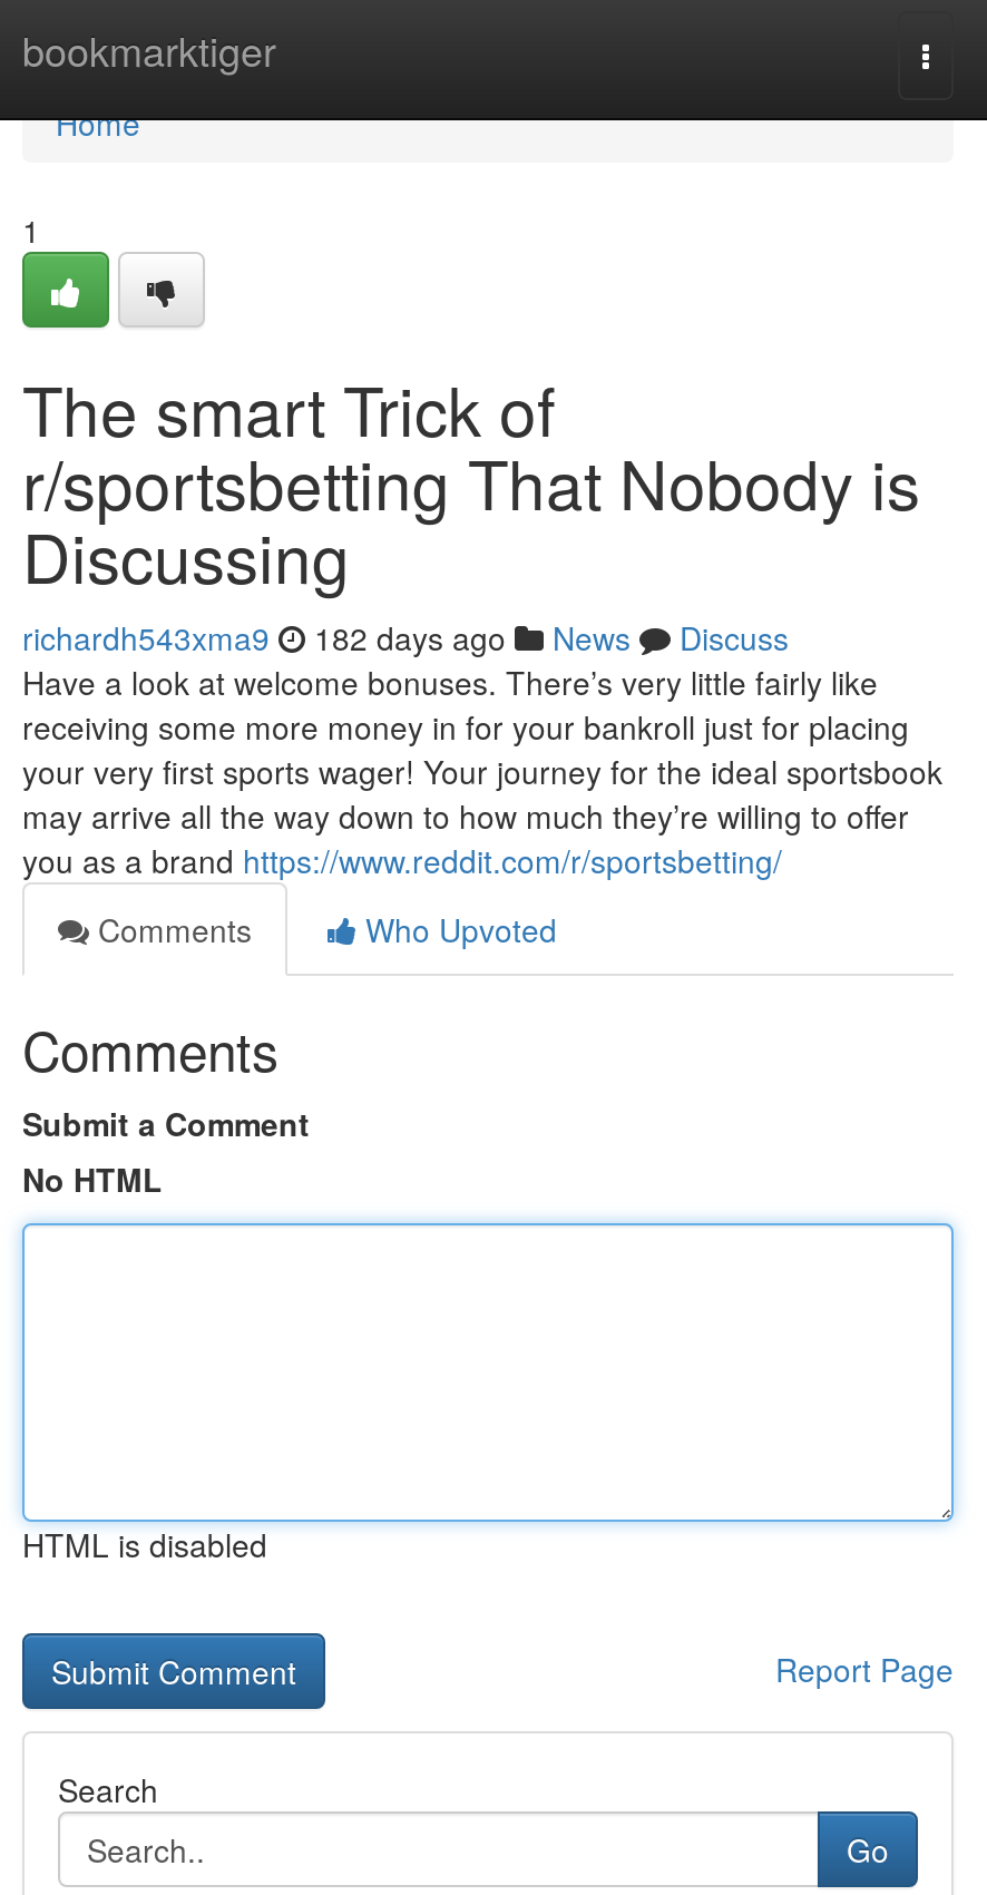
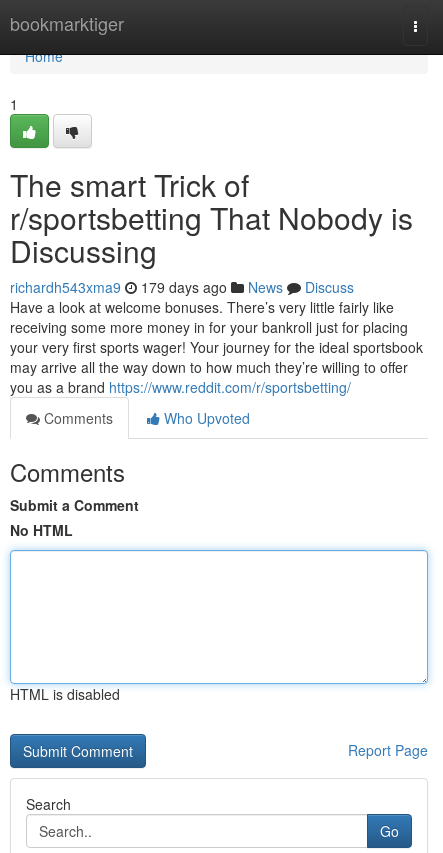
[22,615,789,660] richardh543xma9 182 days ago News Discuss -> [10,277,354,297] richardh543xma9 179 days ago News Discuss

